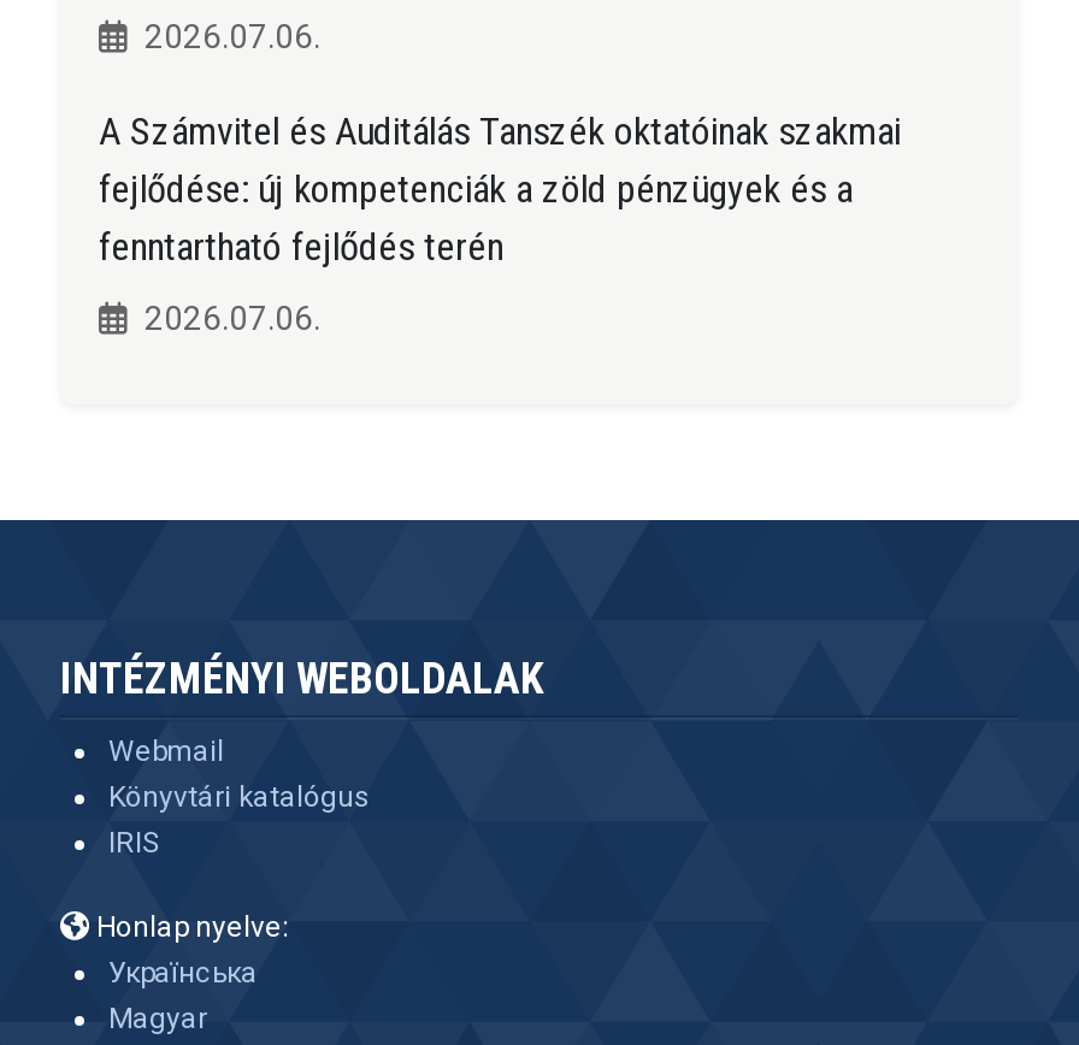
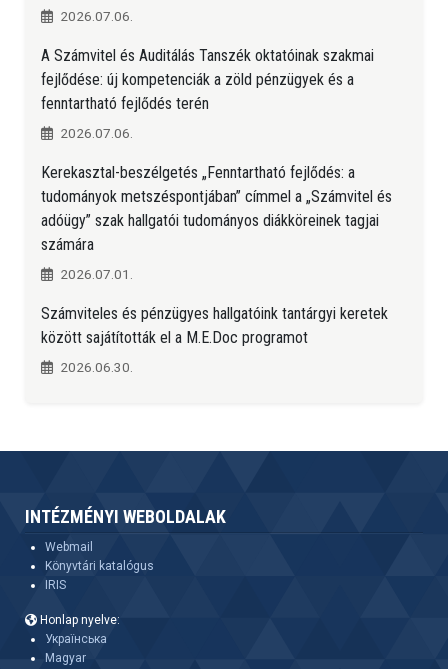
none -> [41,163,392,375] Kerekasztal-beszélgetés „Fenntartható fejlődés: a | tudományok metszéspontjában” címmel a „Számvitel és | adóügy” szak hallgatói tudományos diákköreinek tagjai | számára | 2026.07.01. | Számviteles és pénzügyes hallgatóink tantárgyi keretek | között sajátították el a M.E.Doc programot | 2026.06.30.

